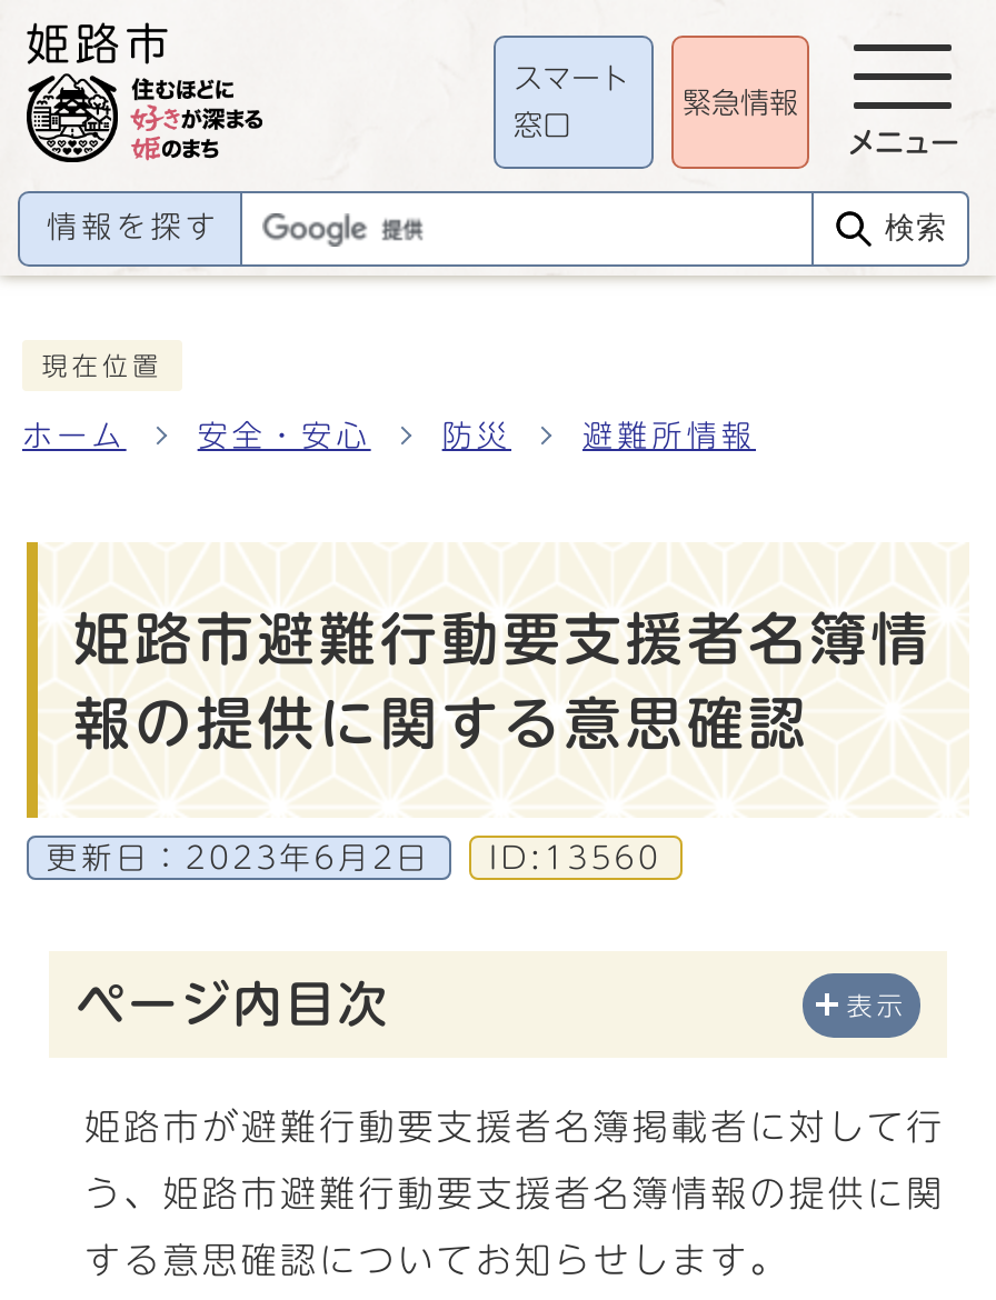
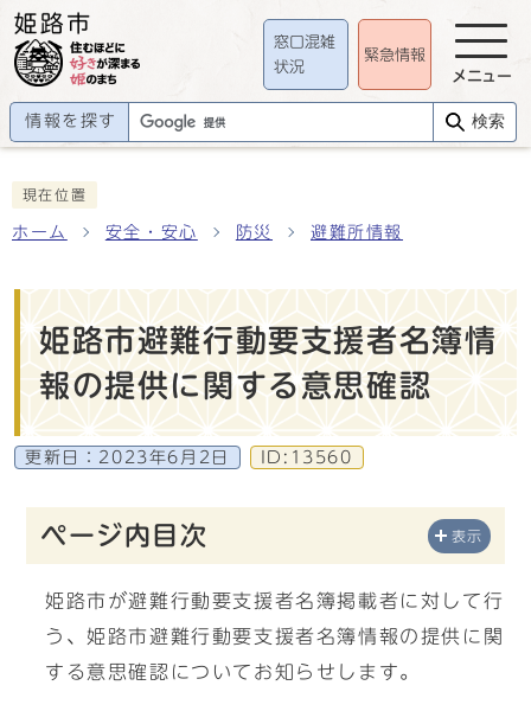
[514,64,629,92] スマート -> [274,34,335,49] 窓口混雑
[514,112,571,141] 窓口 -> [274,60,305,75] 状況

